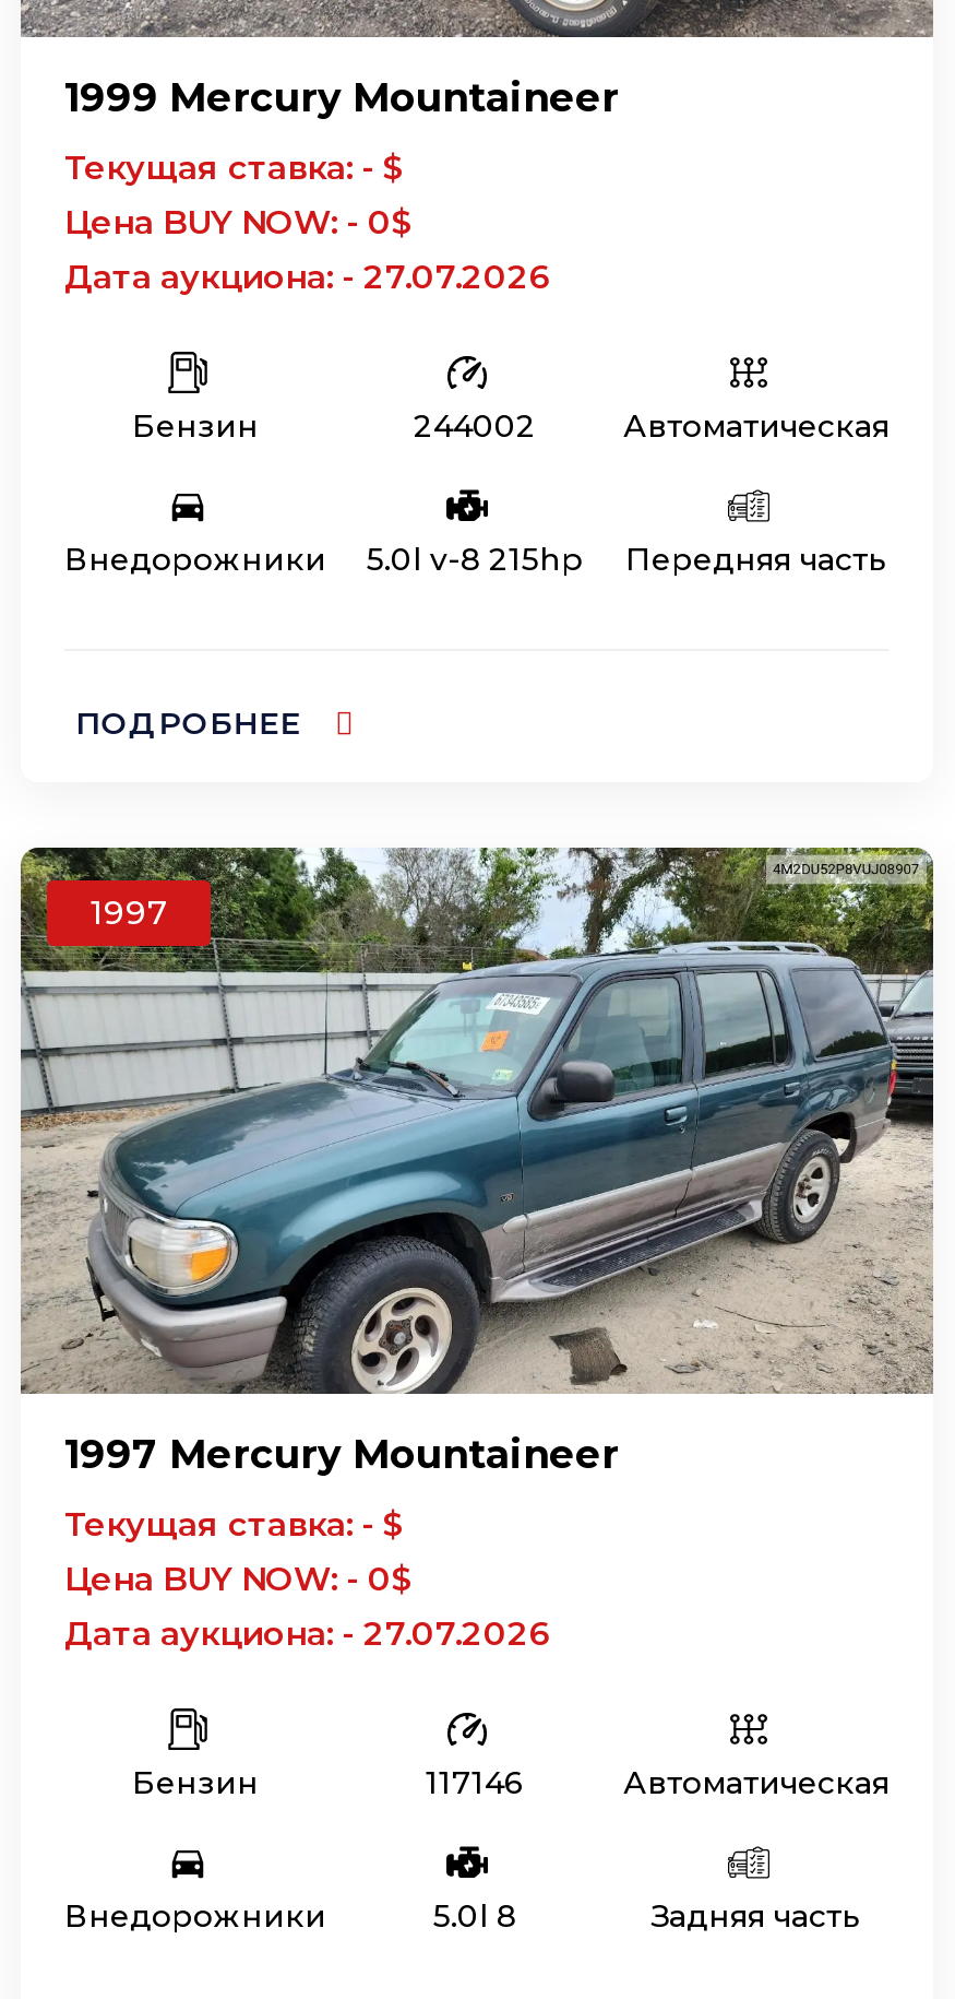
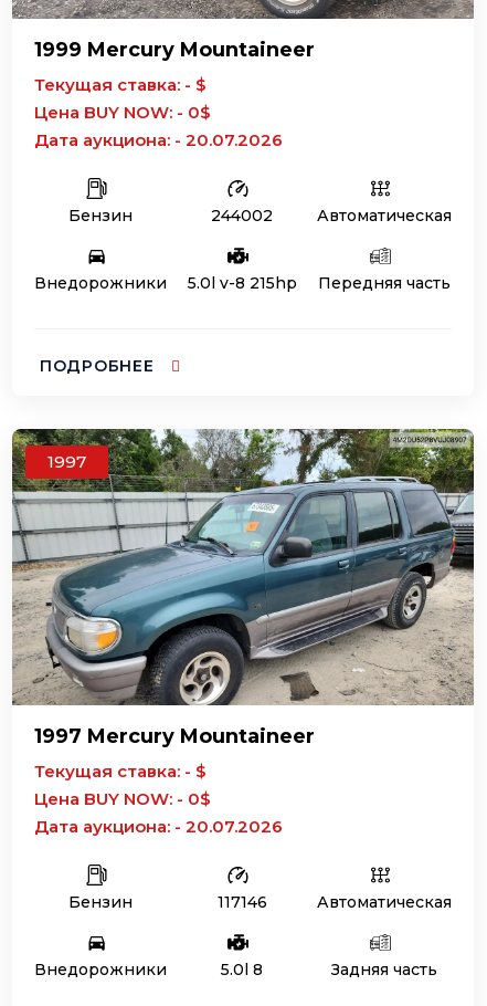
[64,256,551,297] Дата аукциона: - 27.07.2026 -> [34,129,283,150] Дата аукциона: - 20.07.2026
[64,1612,551,1654] Дата аукциона: - 27.07.2026 -> [34,816,283,837] Дата аукциона: - 20.07.2026

